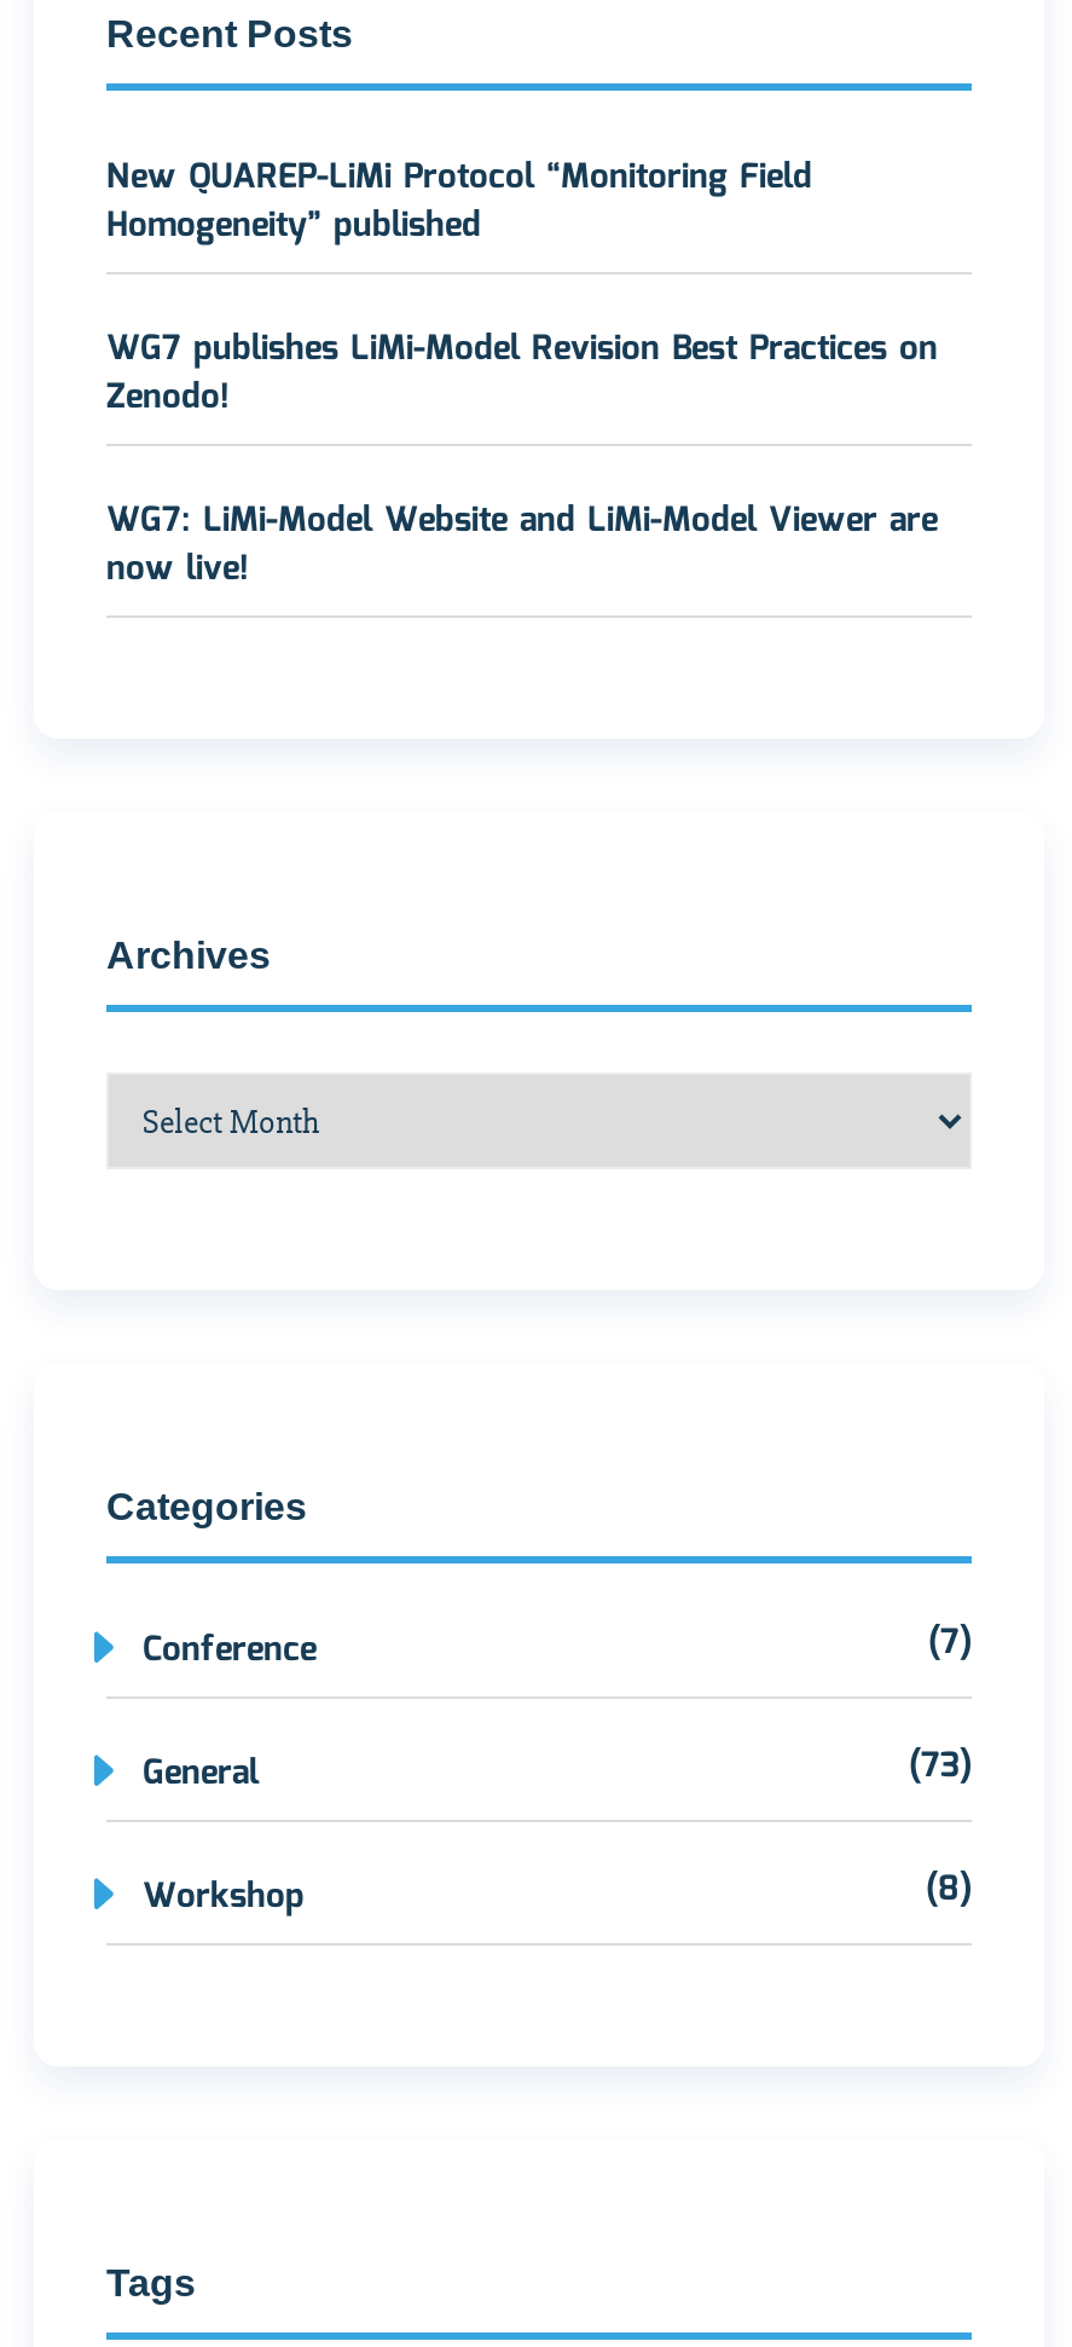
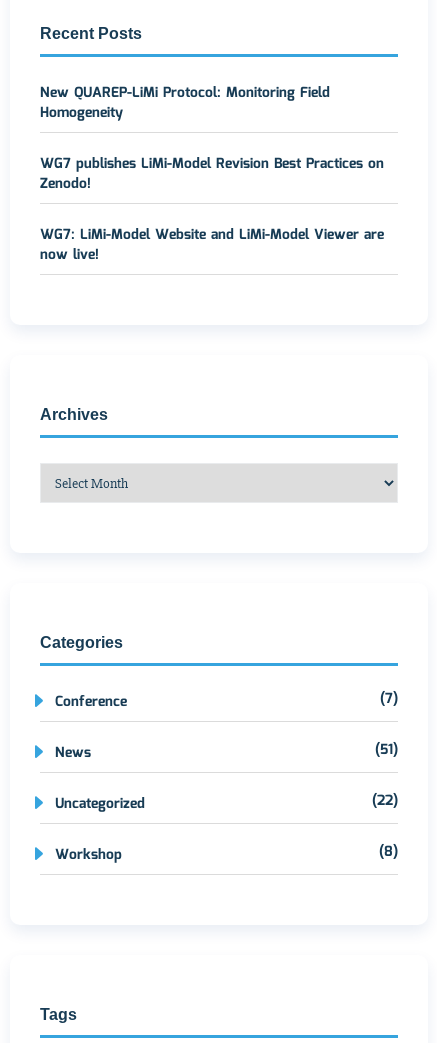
[106,151,812,253] New QUAREP-LiMi Protocol “Monitoring Field | Homogeneity” published -> [40,82,330,124] New QUAREP-LiMi Protocol: Monitoring Field | Homogeneity
[143,1740,972,1800] General | (73) -> [55,739,398,815] News | (51) | Uncategorized | (22)

